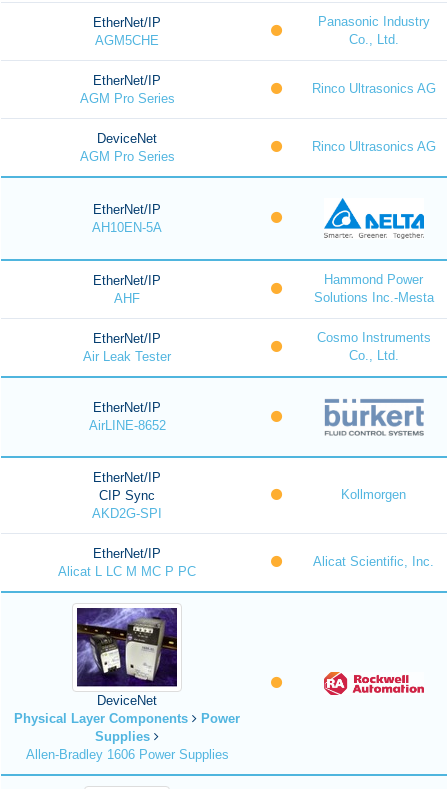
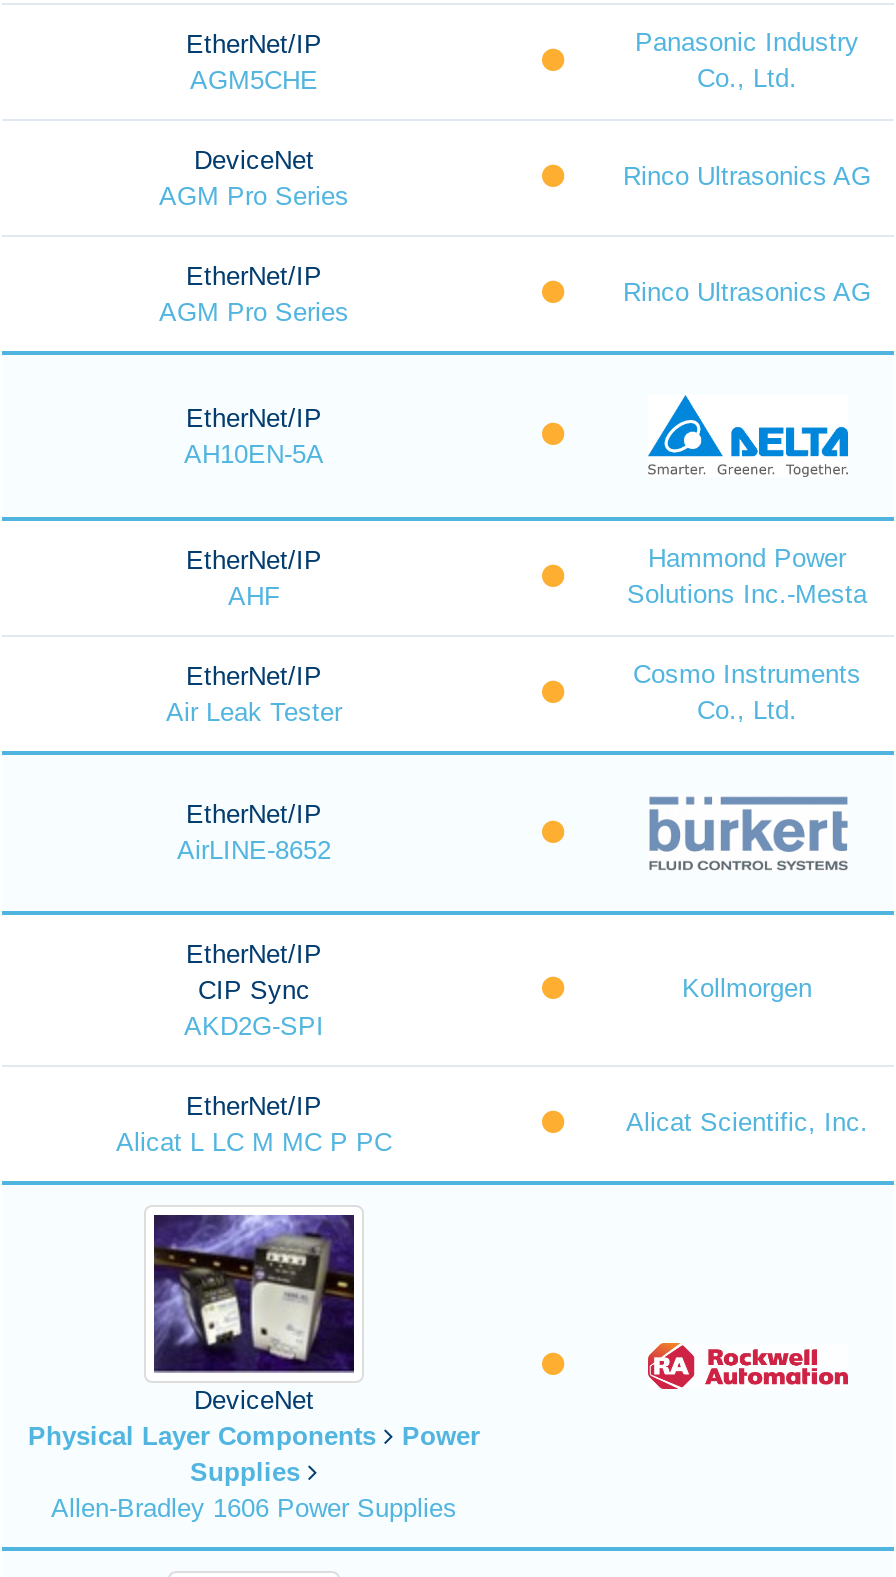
[93,73,161,88] EtherNet/IP -> [194,145,314,175] DeviceNet
[97,131,157,146] DeviceNet -> [186,261,322,291] EtherNet/IP

